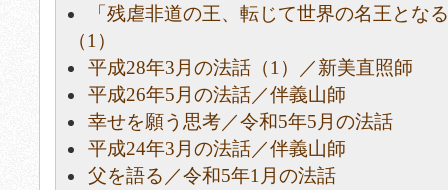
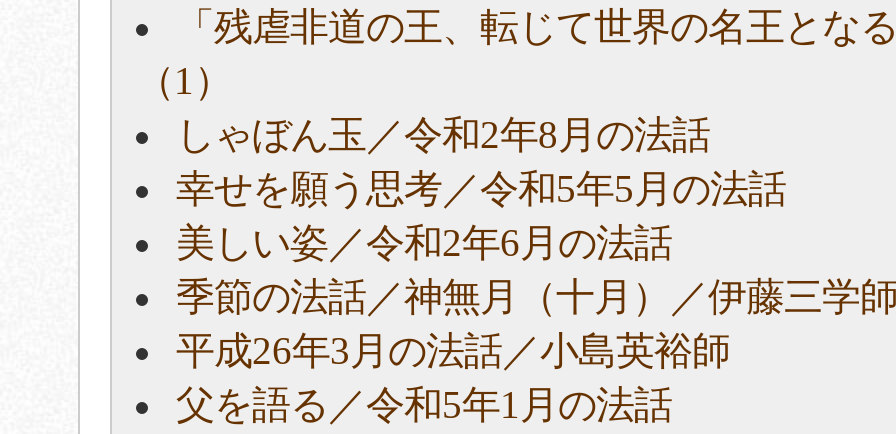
[88,57,413,105] 平成28年3月の法話（1）／新美直照師 | 平成26年5月の法話／伴義山師 -> [176,115,710,157] しゃぼん玉／令和2年8月の法話
moved [88,111,393,132] -> [176,169,786,211]: 幸せを願う思考／令和5年5月の法話
[88,138,346,159] 平成24年3月の法話／伴義山師 -> [176,223,896,373] 美しい姿／令和2年6月の法話 | 季節の法話／神無月（十月）／伊藤三学師 | 平成26年3月の法話／小島英裕師

